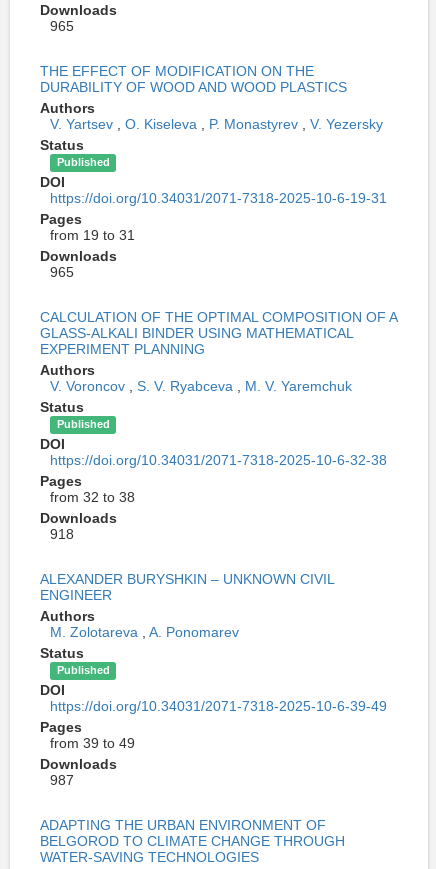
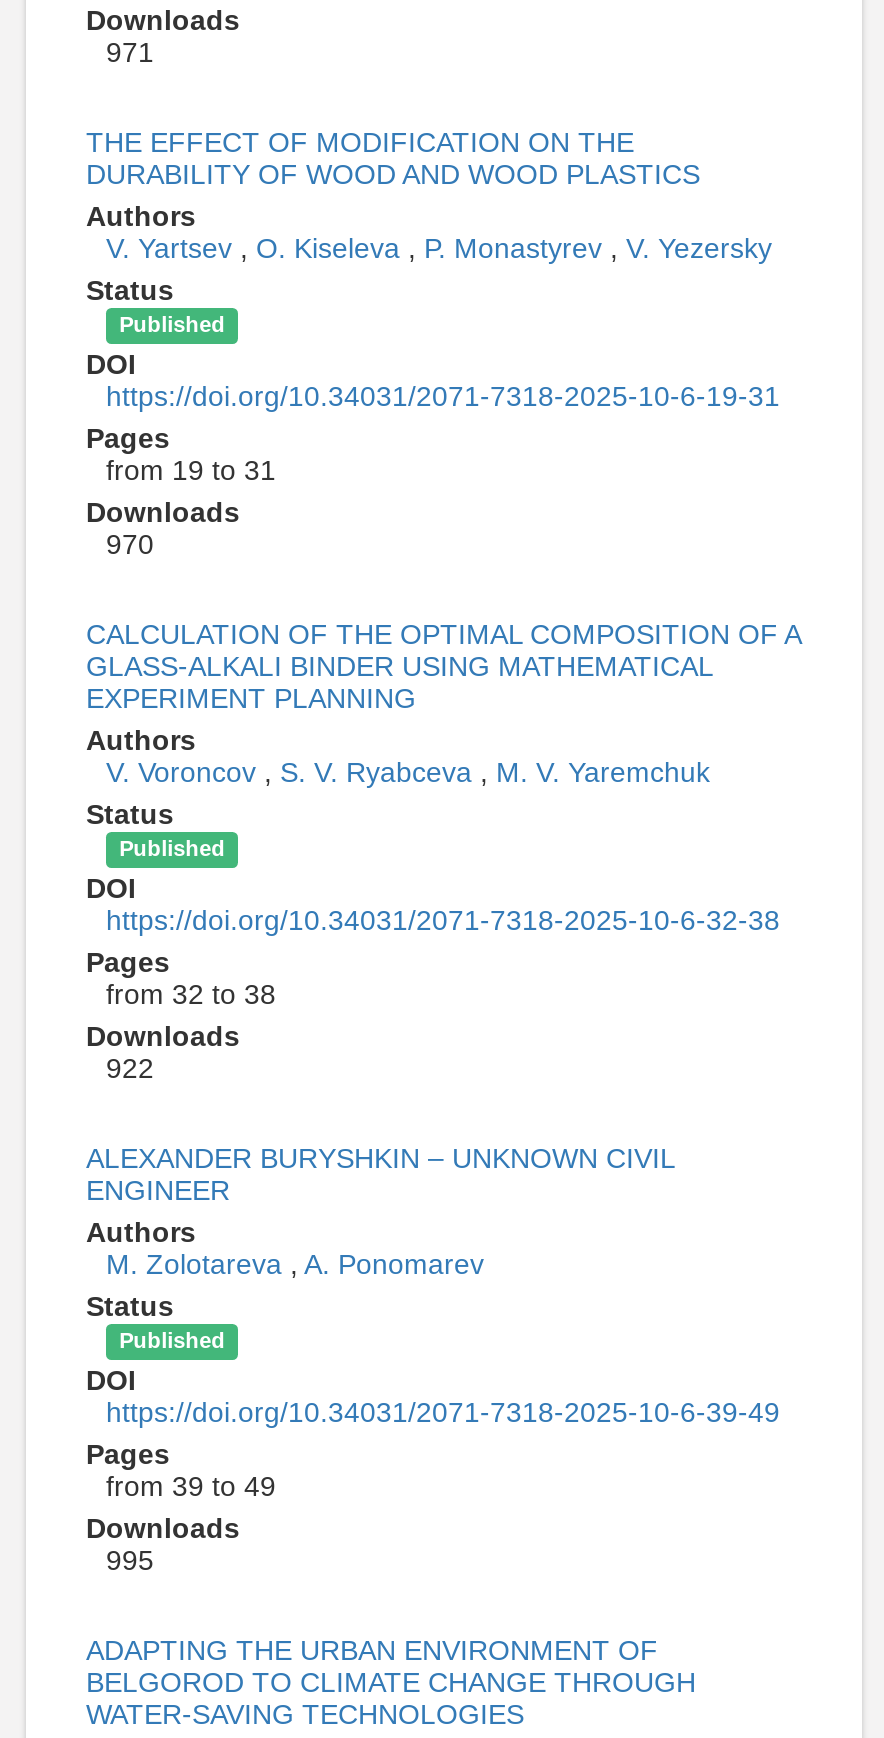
[50,18,74,34] 965 -> [106,37,154,69] 971
[50,264,74,280] 965 -> [106,529,154,561] 970
[50,526,74,542] 918 -> [106,1053,154,1085] 922
[50,772,74,788] 987 -> [106,1545,154,1577] 995

